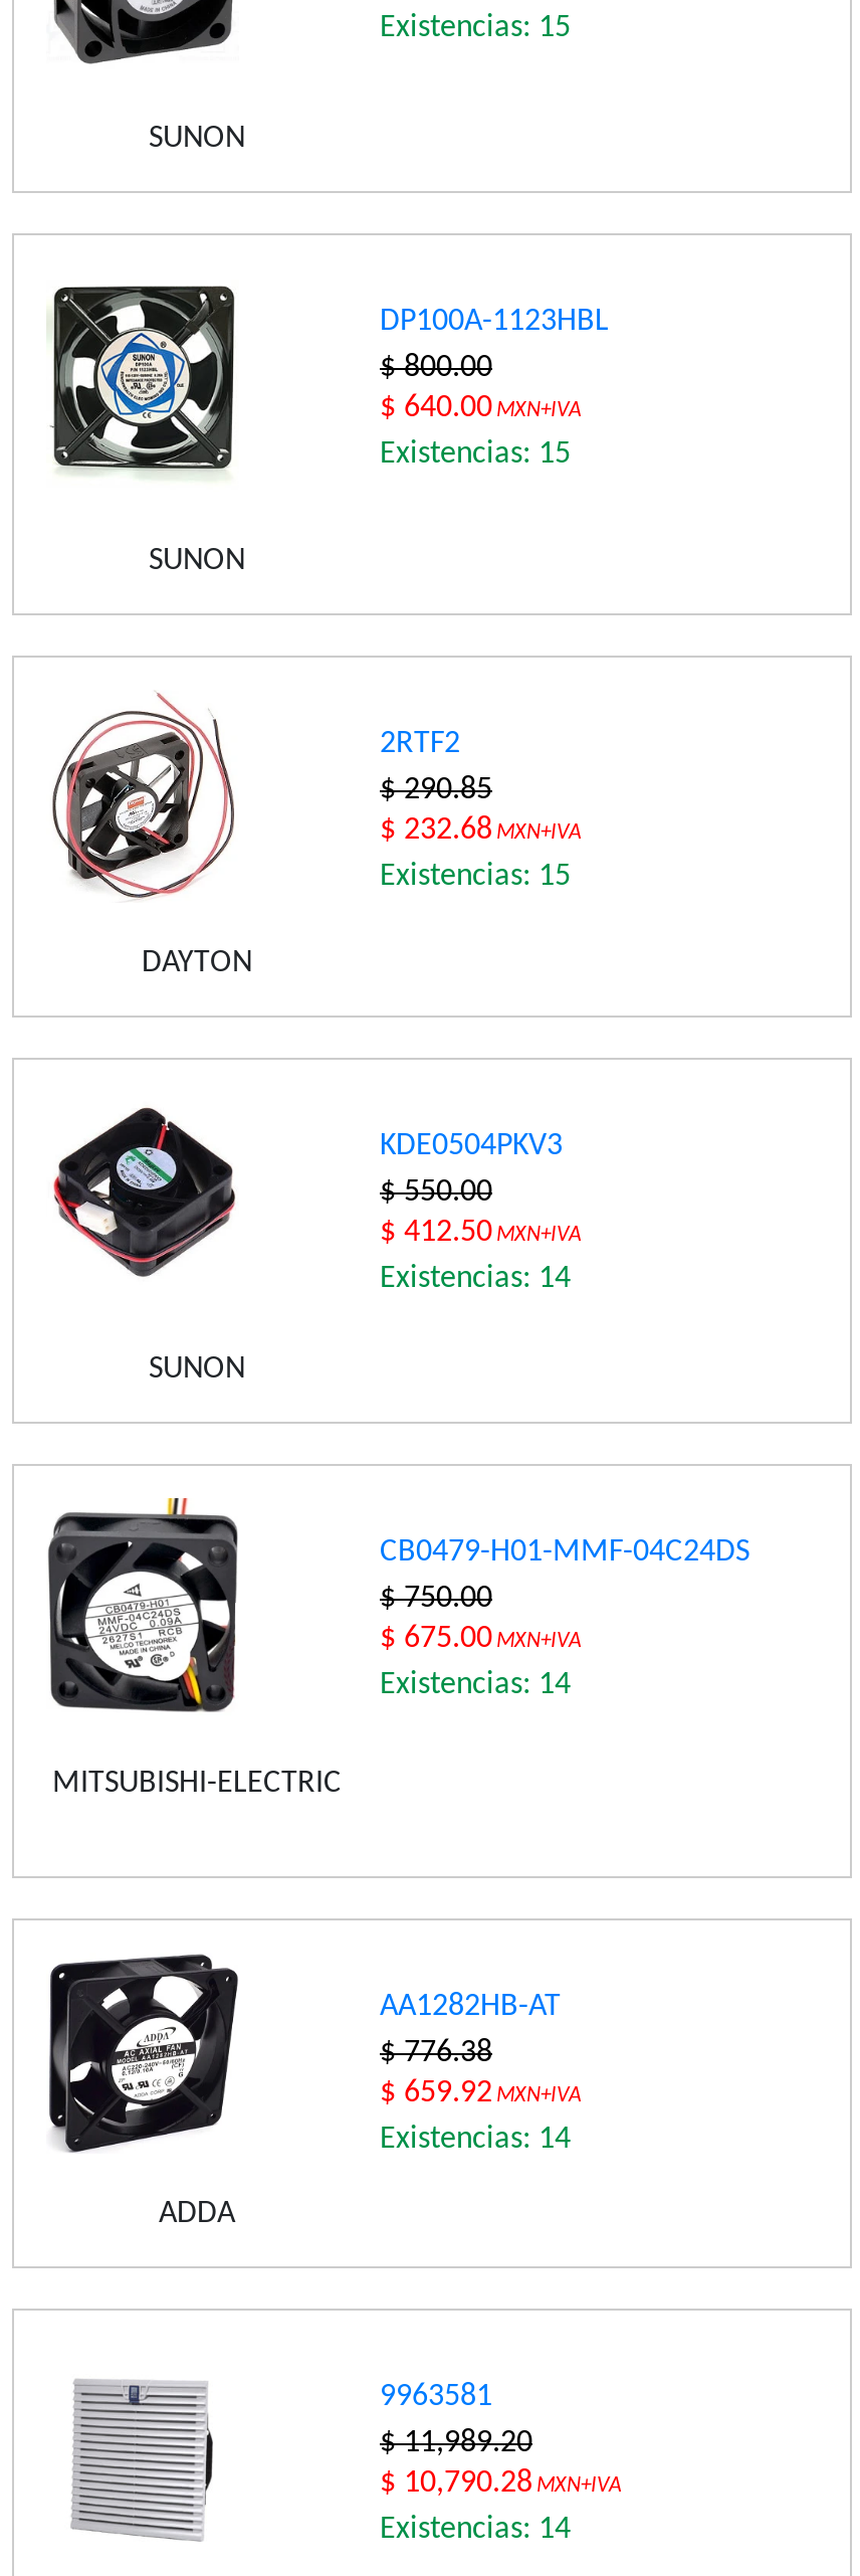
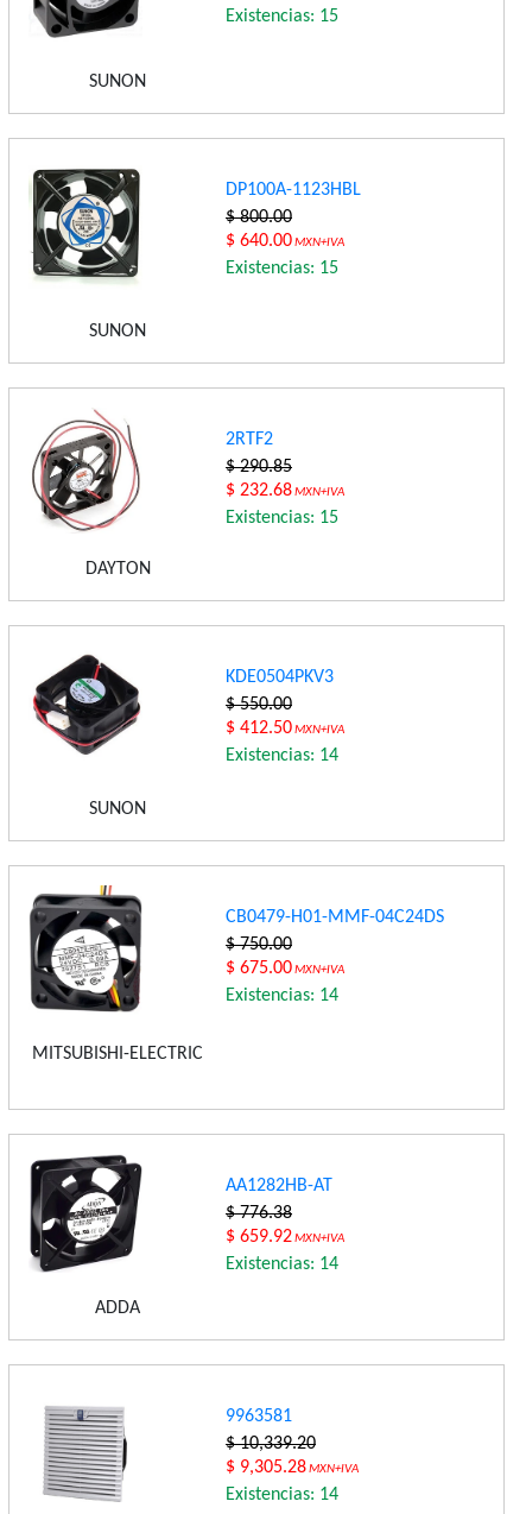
[380,2426,532,2459] $ 11,989.20 -> [226,1434,316,1453] $ 10,339.20
[380,2467,621,2499] $ 10,790.28 MXN+IVA -> [226,1458,359,1477] $ 9,305.28 MXN+IVA

